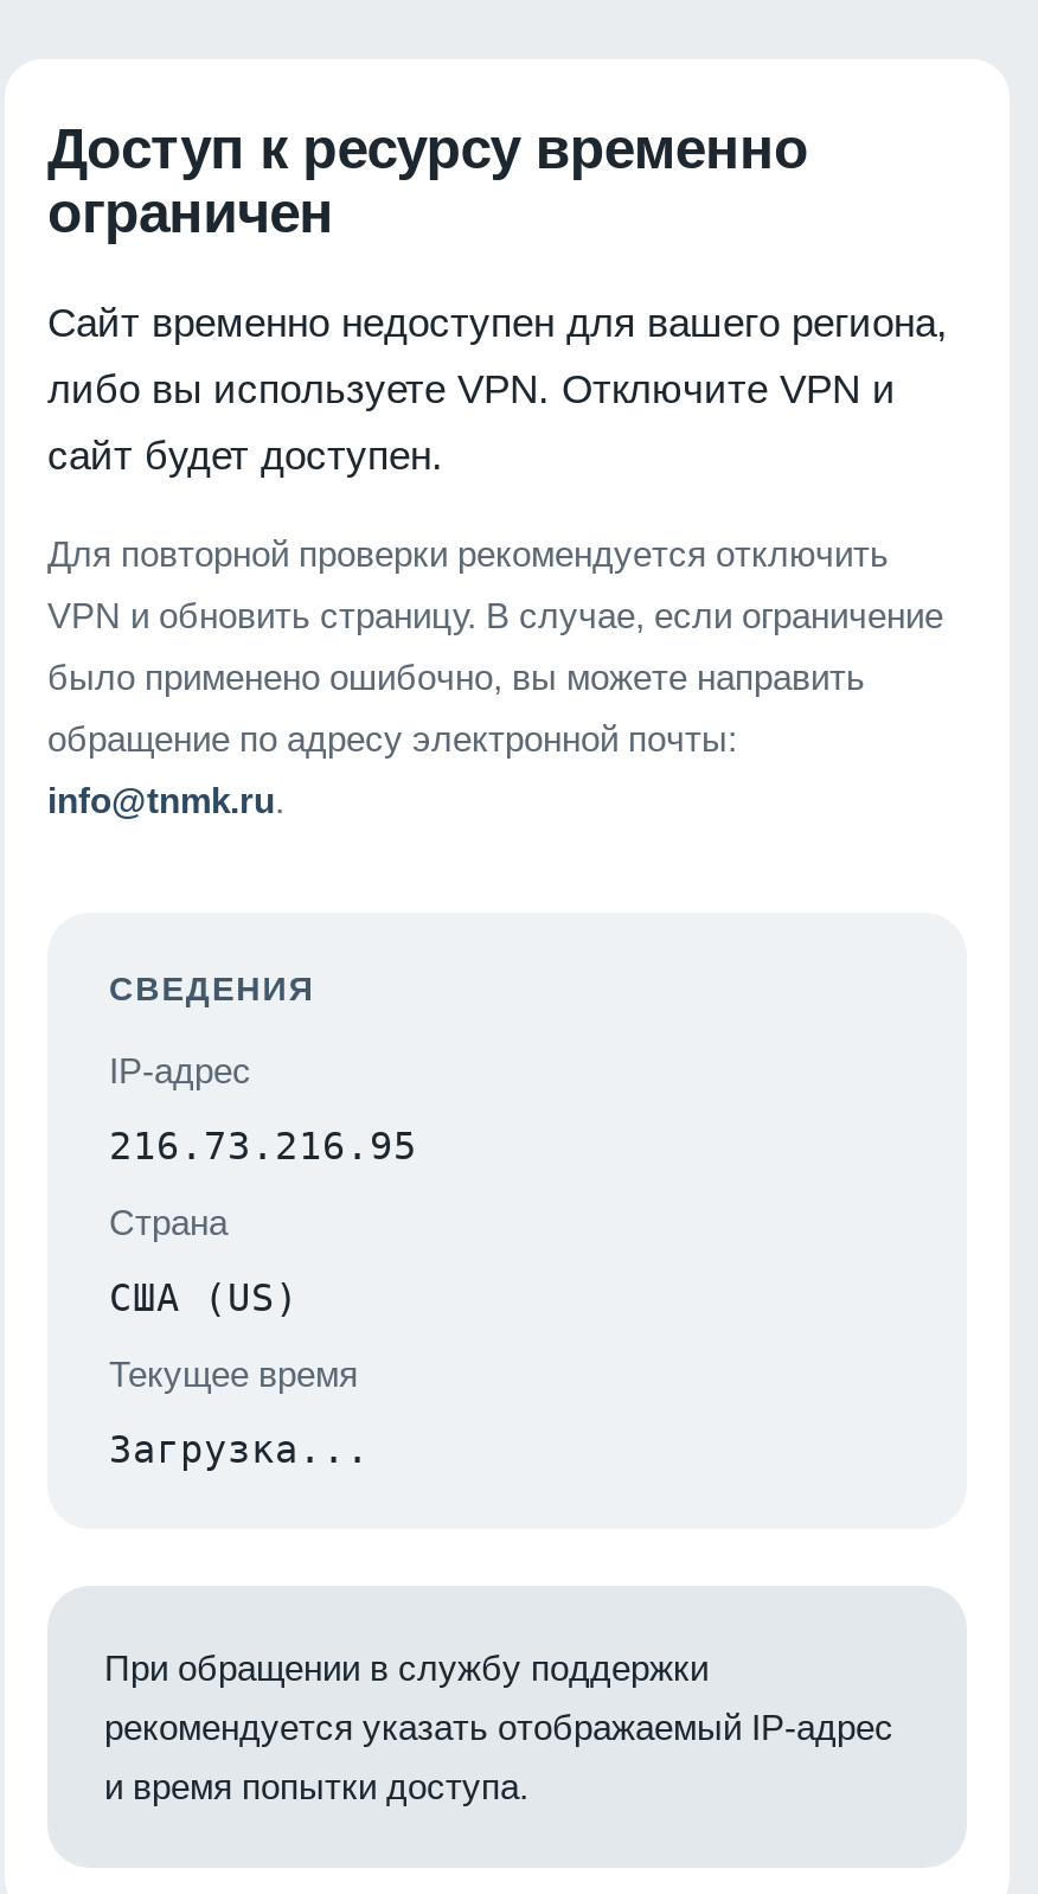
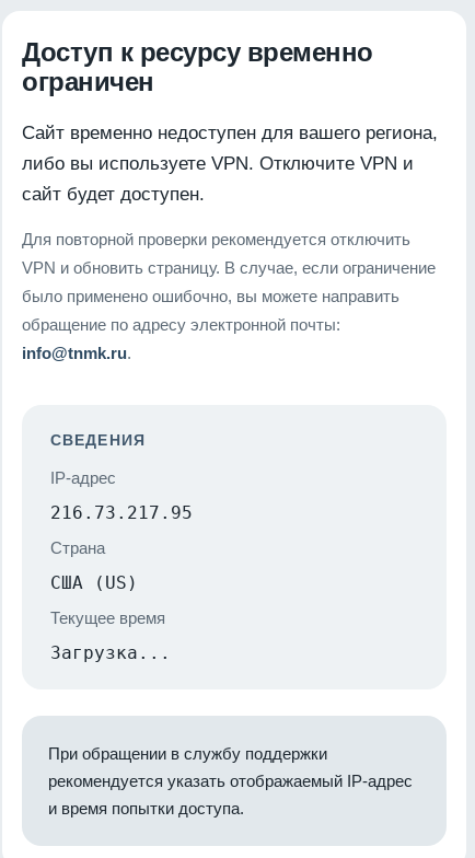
[109,1122,417,1167] 216.73.216.95 -> [50,502,193,523] 216.73.217.95

